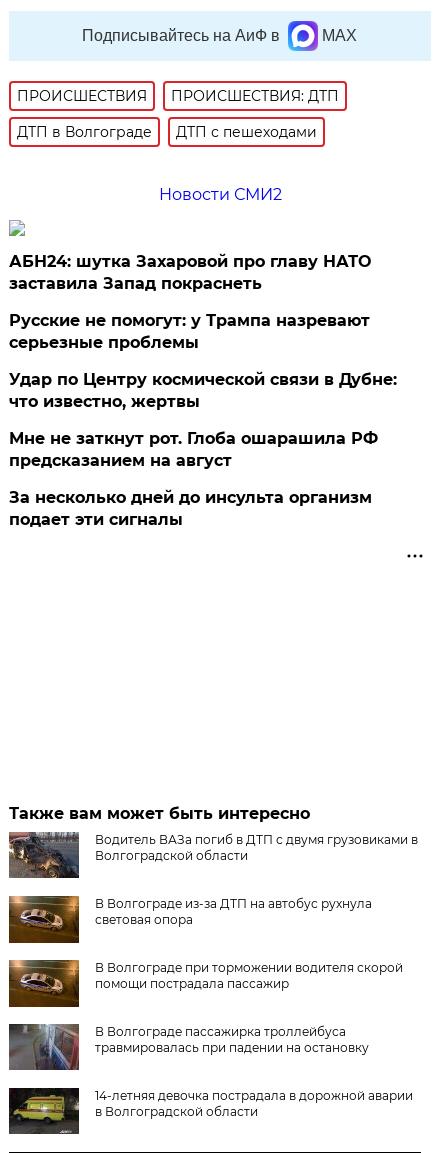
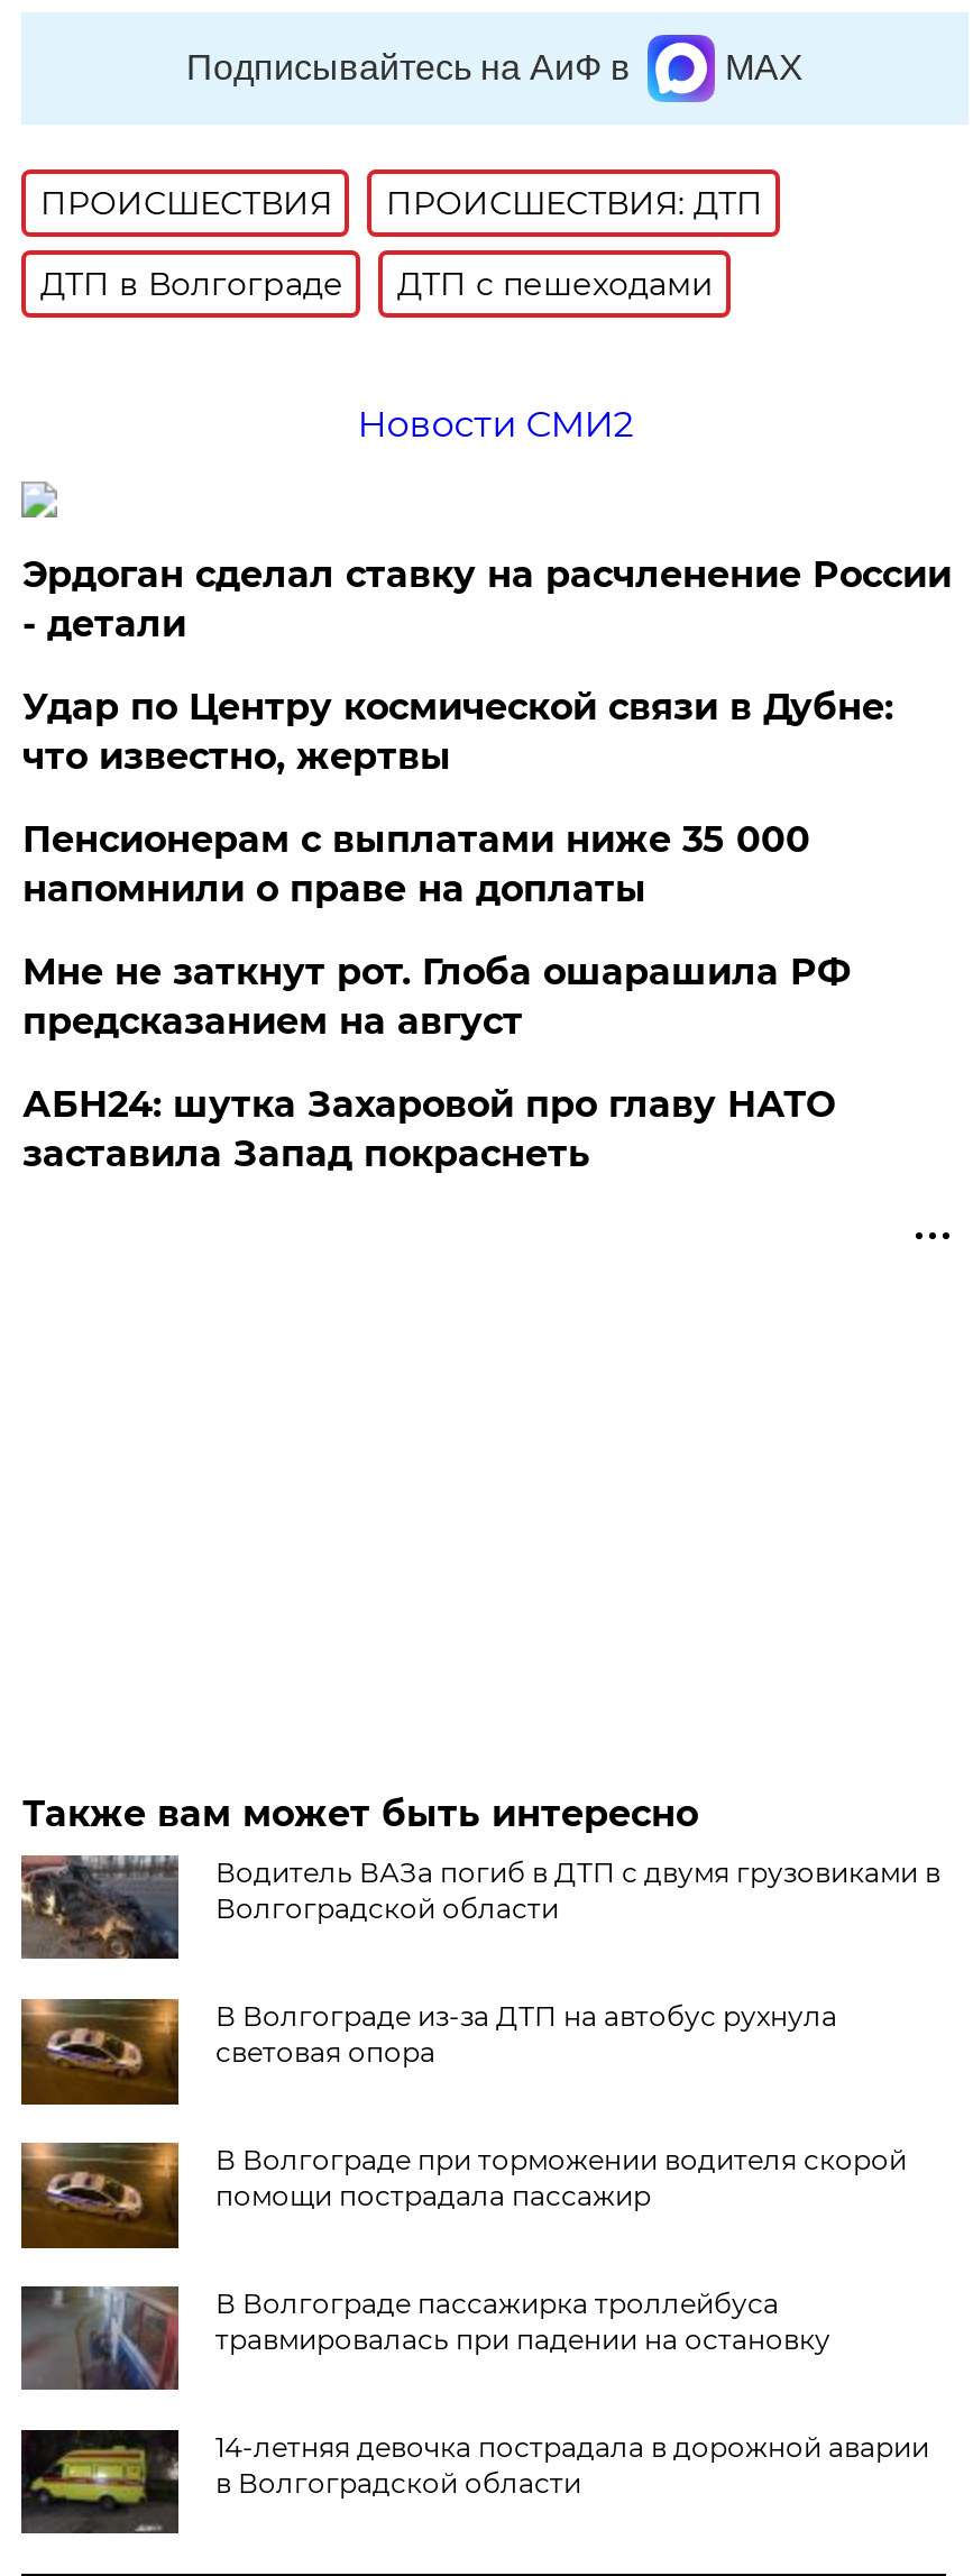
none -> [22,553,951,910] Эрдоган сделал ставку на расчленение России | - детали | Пенсионерам с выплатами ниже 35 000 | напомнили о праве на доплаты
moved [9,252,371,293] -> [22,1083,835,1175]: АБН24: шутка Захаровой про главу НАТО | заставила Запад покраснеть
[9,311,372,529] Русские не помогут: у Трампа назревают | серьезные проблемы | За несколько дней до инсульта организм | подает эти сигналы -> none
moved [9,370,397,470] -> [22,686,893,1043]: Удар по Центру космической связи в Дубне: | что известно, жертвы | Мне не заткнут рот. Глоба ошарашила РФ | предсказанием на август

